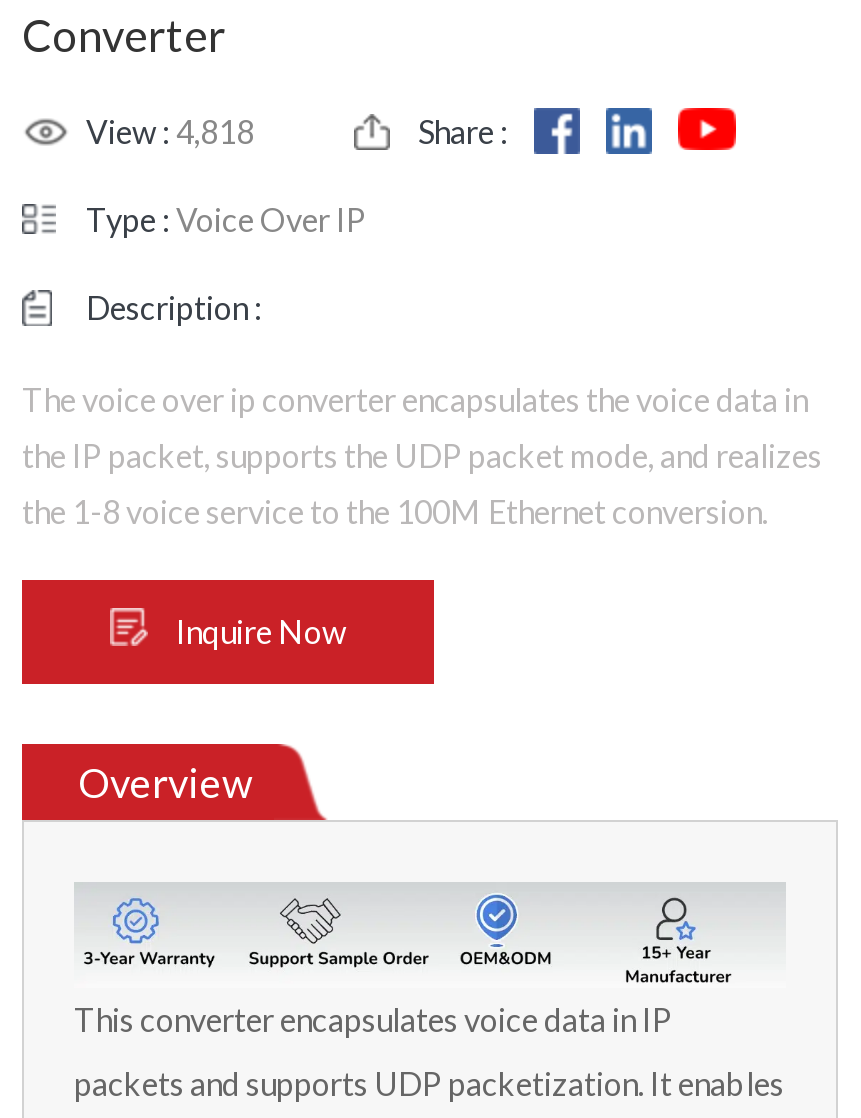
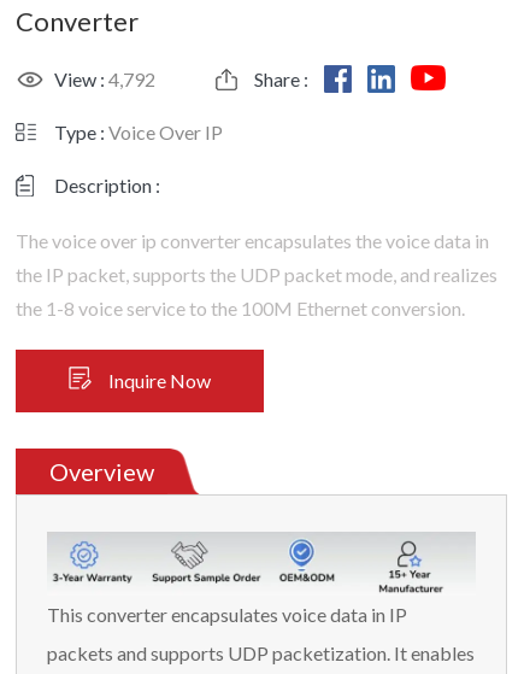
[86,111,254,149] View : 4,818 -> [54,67,155,90] View : 4,792

